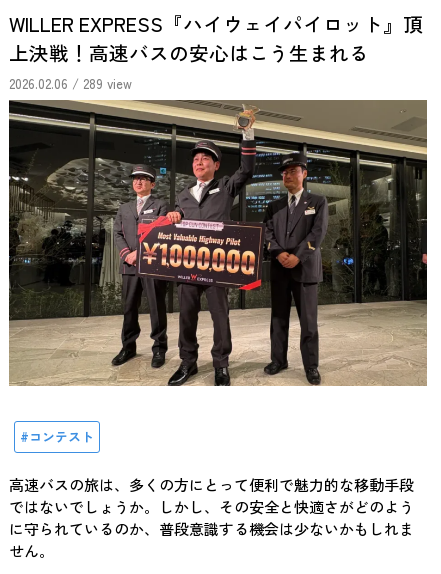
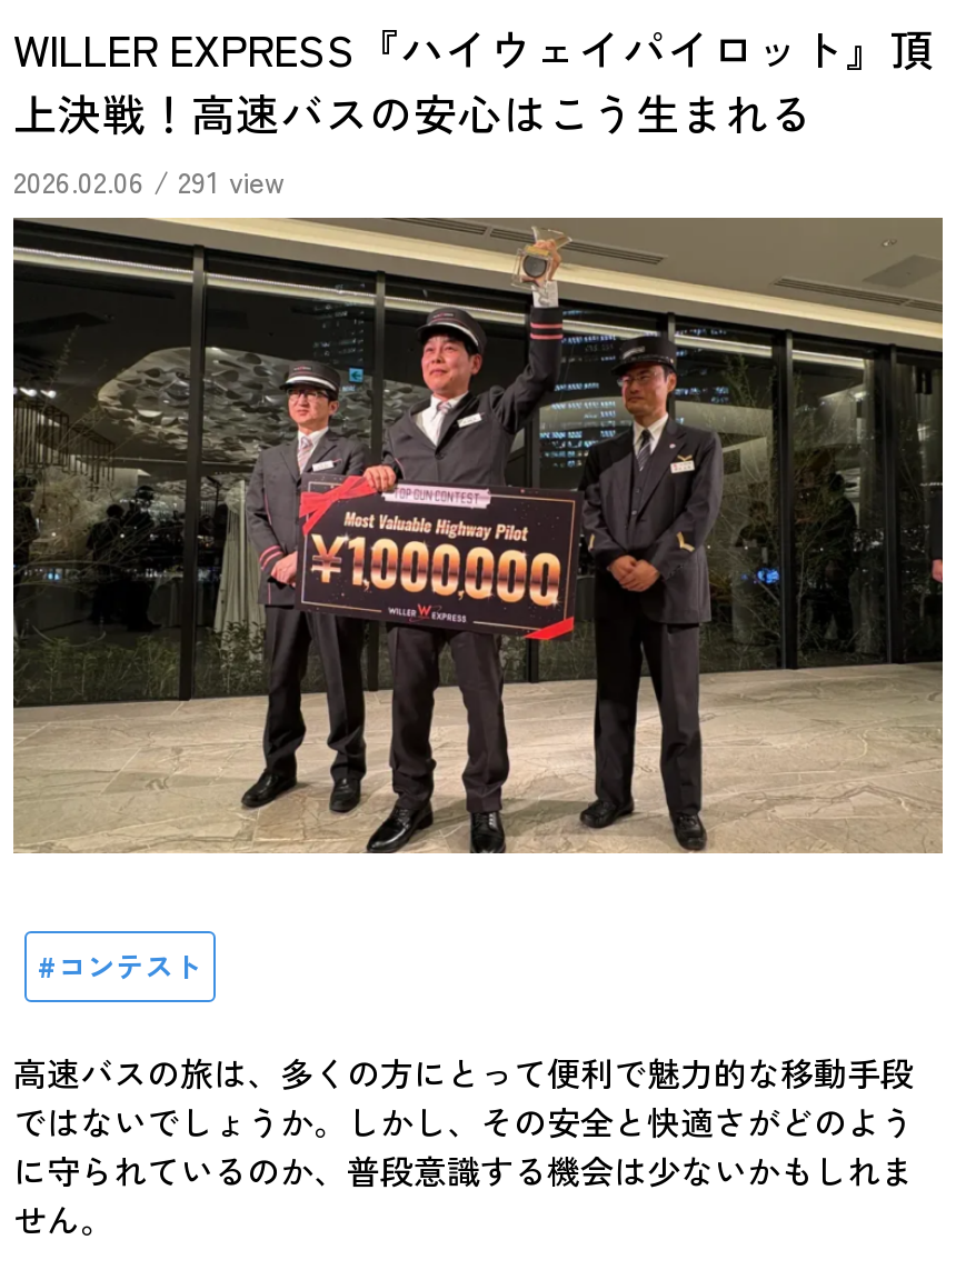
[9,74,132,93] 2026.02.06 / 289 view -> [13,160,285,202] 2026.02.06 / 291 view

